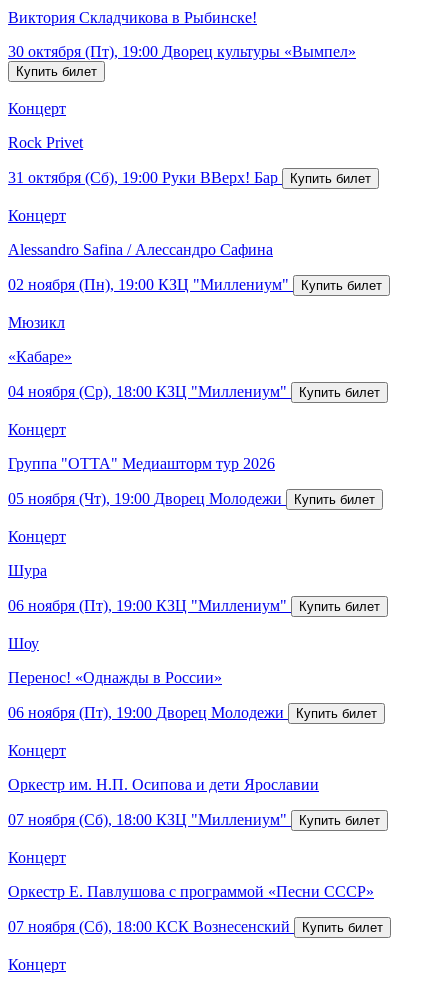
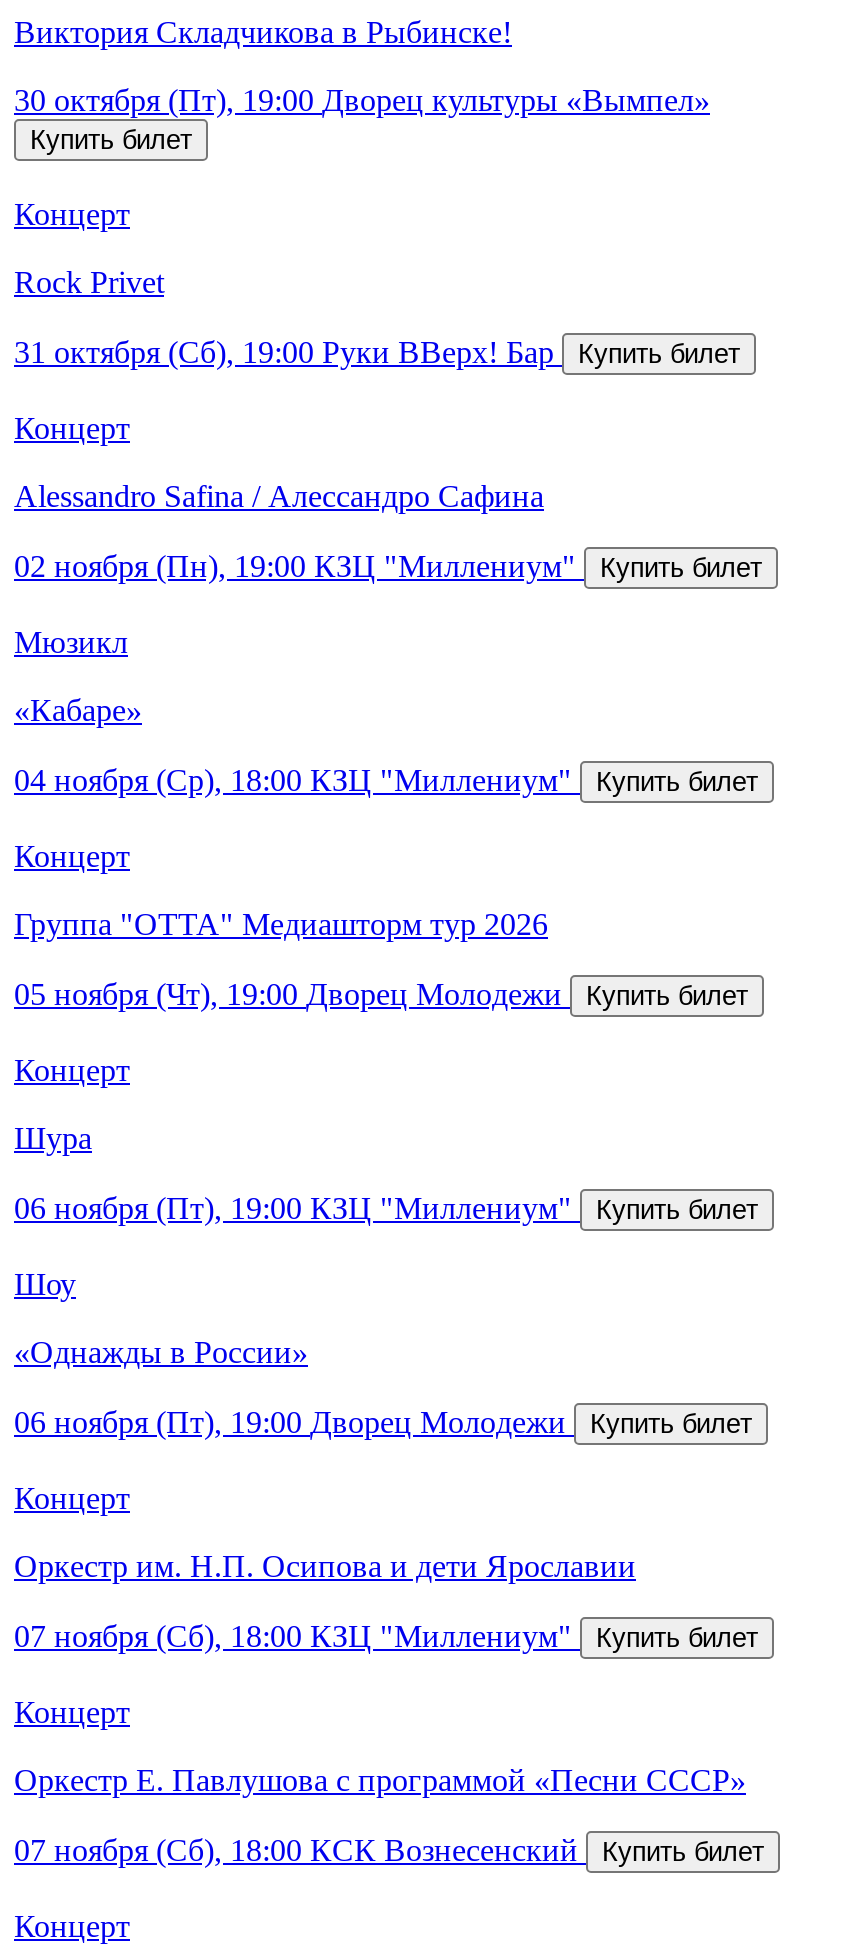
[8,669,222,686] Перенос! «Однажды в России» -> [14,1335,308,1369] «Однажды в России»

